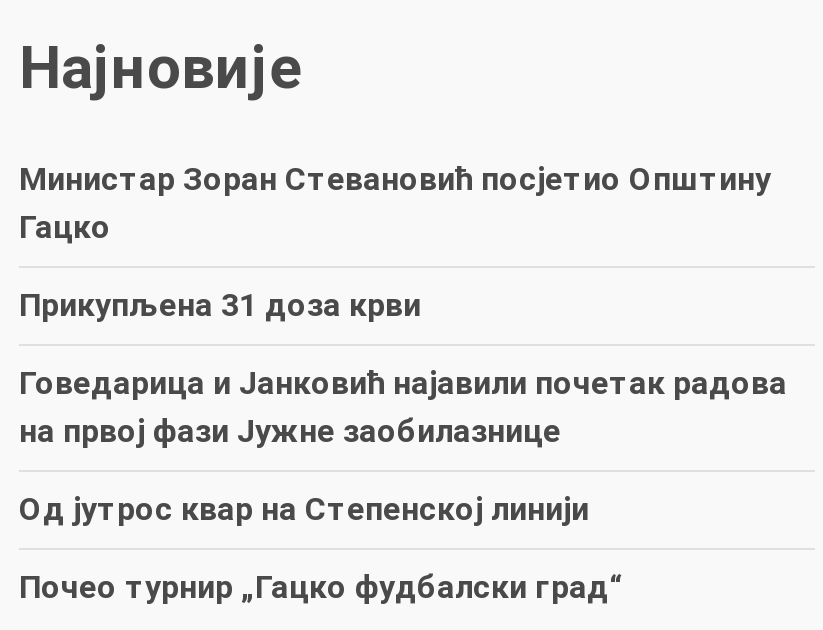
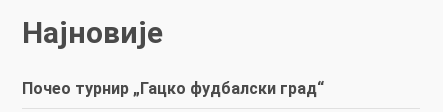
[19,161,787,529] Министар Зоран Стевановић посјетио Општину | Гацко | Прикупљена 31 доза крви | Говедарица и Јанковић најавили почетак радова | на првој фази Јужне заобилазнице | Од јутрос квар на Степенској линији -> none

